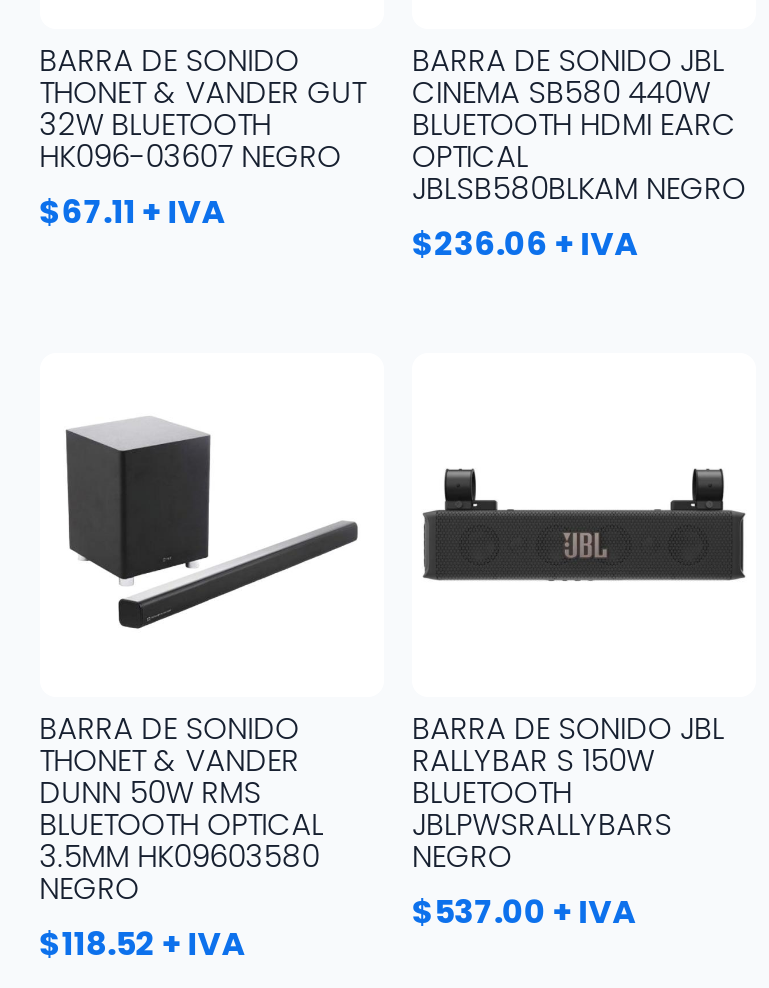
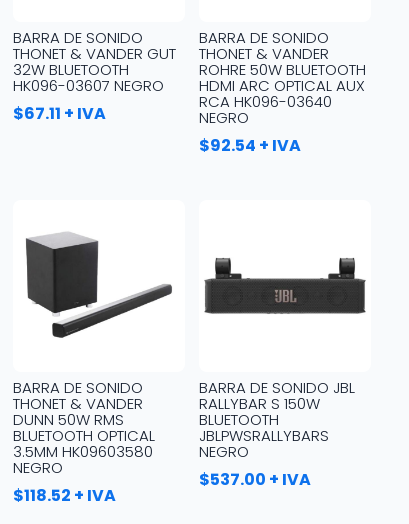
[412,38,746,267] BARRA DE SONIDO JBL | CINEMA SB580 440W | BLUETOOTH HDMI EARC | OPTICAL | JBLSB580BLKAM NEGRO | $236.06 + IVA -> [199,26,366,157] BARRA DE SONIDO | THONET & VANDER | ROHRE 50W BLUETOOTH | HDMI ARC OPTICAL AUX | RCA HK096-03640 | NEGRO | $92.54 + IVA

